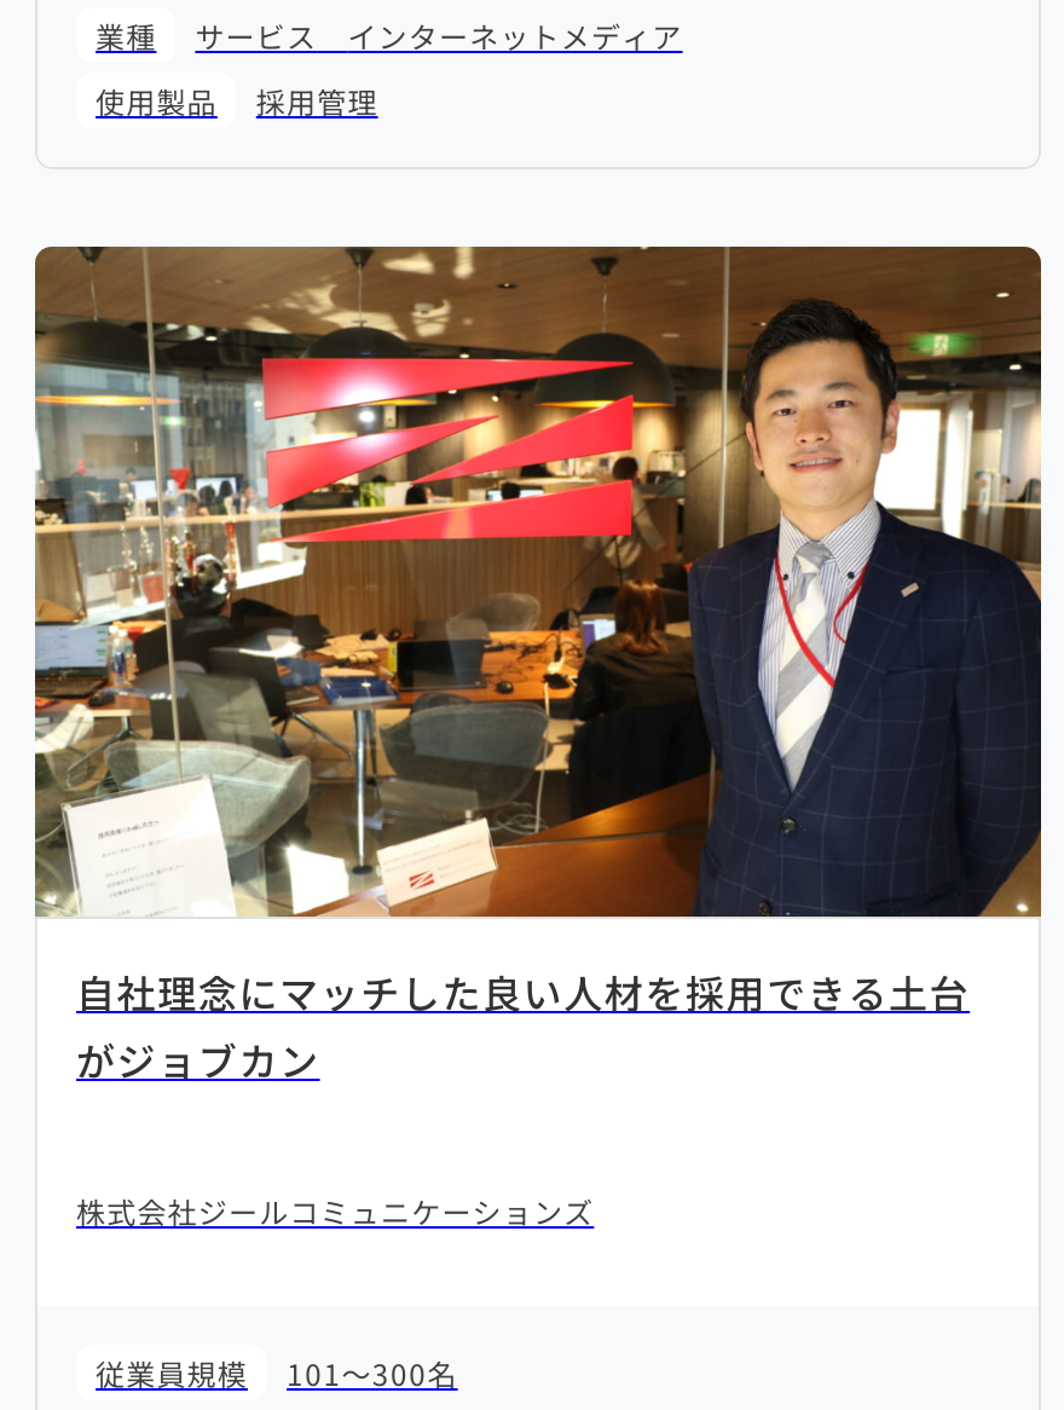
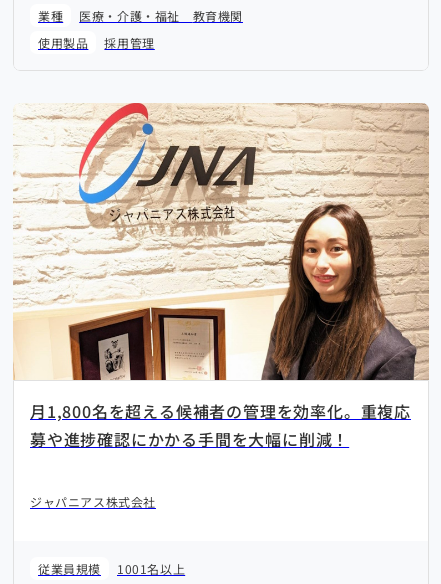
[195,14,683,55] サービス | インターネットメディア -> [79,7,243,24] 医療・介護・福祉 | 教育機関
[33,244,1043,1088] [image] | 自社理念にマッチした良い人材を採用できる土台 | がジョブカン -> [13,103,429,451] [image] | 月1,800名を超える候補者の管理を効率化。重複応 | 募や進捗確認にかかる手間を大幅に削減！
[76,1190,594,1231] 株式会社ジールコミュニケーションズ -> [30,493,156,510] ジャパニアス株式会社
[96,1352,458,1393] 従業員規模 101～300名 -> [38,560,185,577] 従業員規模 1001名以上

